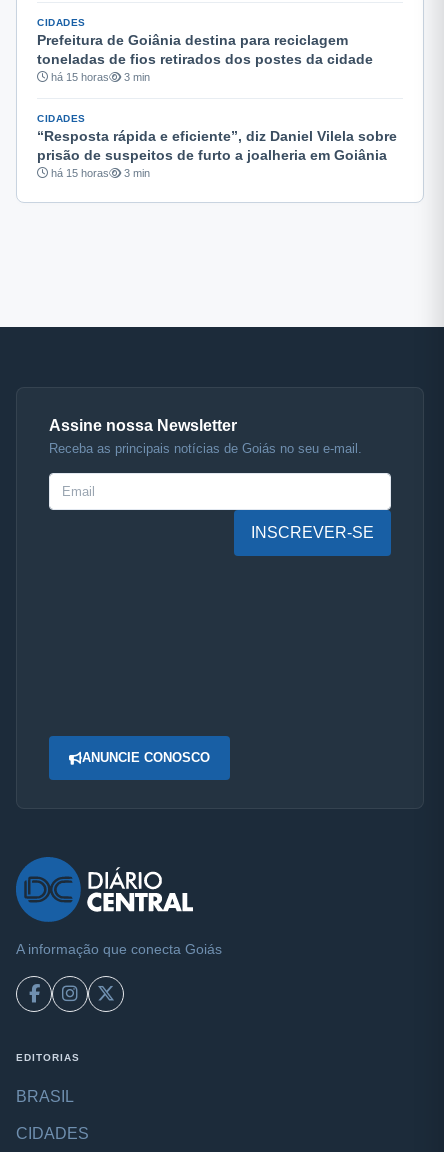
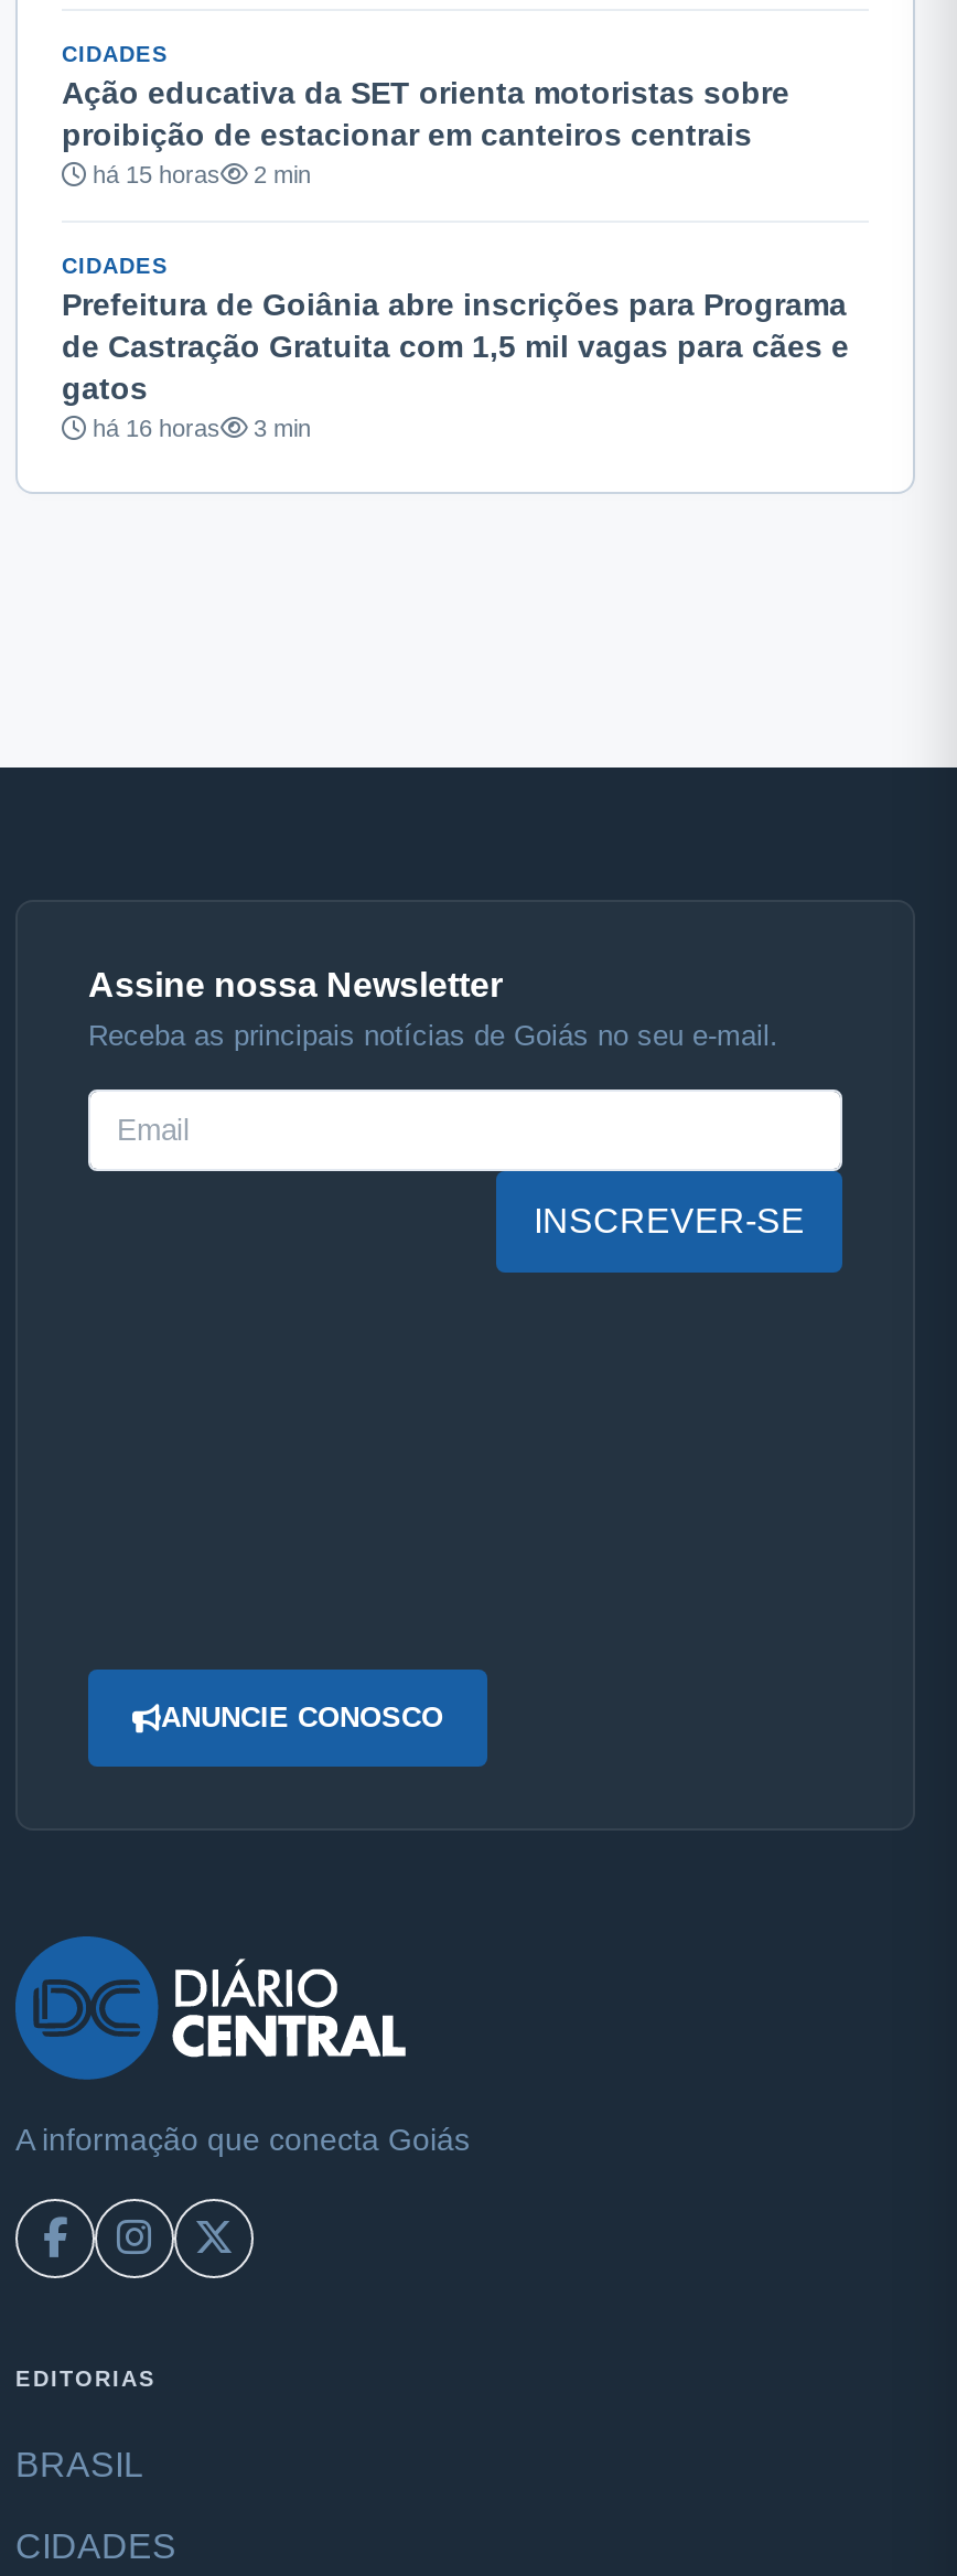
[37,32,373,67] Prefeitura de Goiânia destina para reciclagem | toneladas de fios retirados dos postes da cidade -> [62,76,789,153] Ação educativa da SET orienta motoristas sobre | proibição de estacionar em canteiros centrais
[48,71,150,83] há 15 horas 3 min -> [86,162,311,188] há 15 horas 2 min
[37,128,397,179] “Resposta rápida e eficiente”, diz Daniel Vilela sobre | prisão de suspeitos de furto a joalheria em Goiânia | há 15 horas -> [62,287,849,442] Prefeitura de Goiânia abre inscrições para Programa | de Castração Gratuita com 1,5 mil vagas para cães e | gatos | há 16 horas

